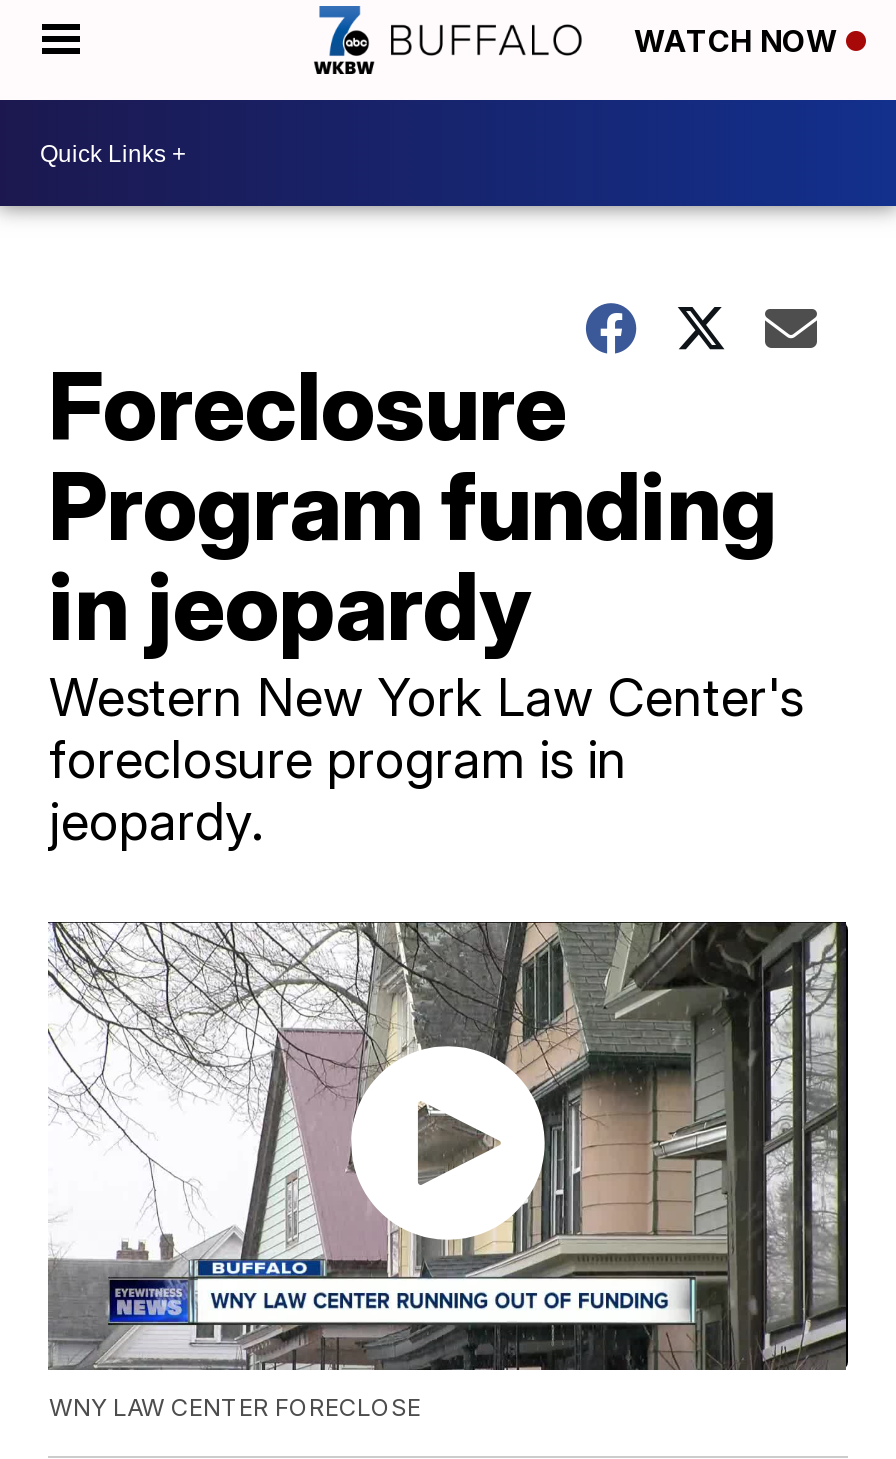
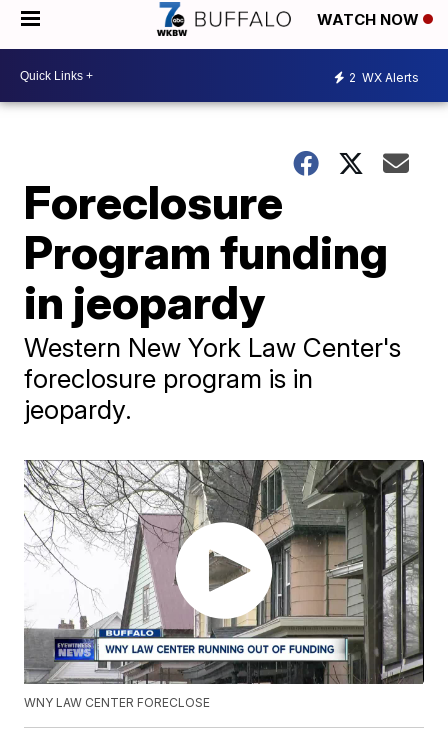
none -> [349,69,419,84] 2 WX Alerts

